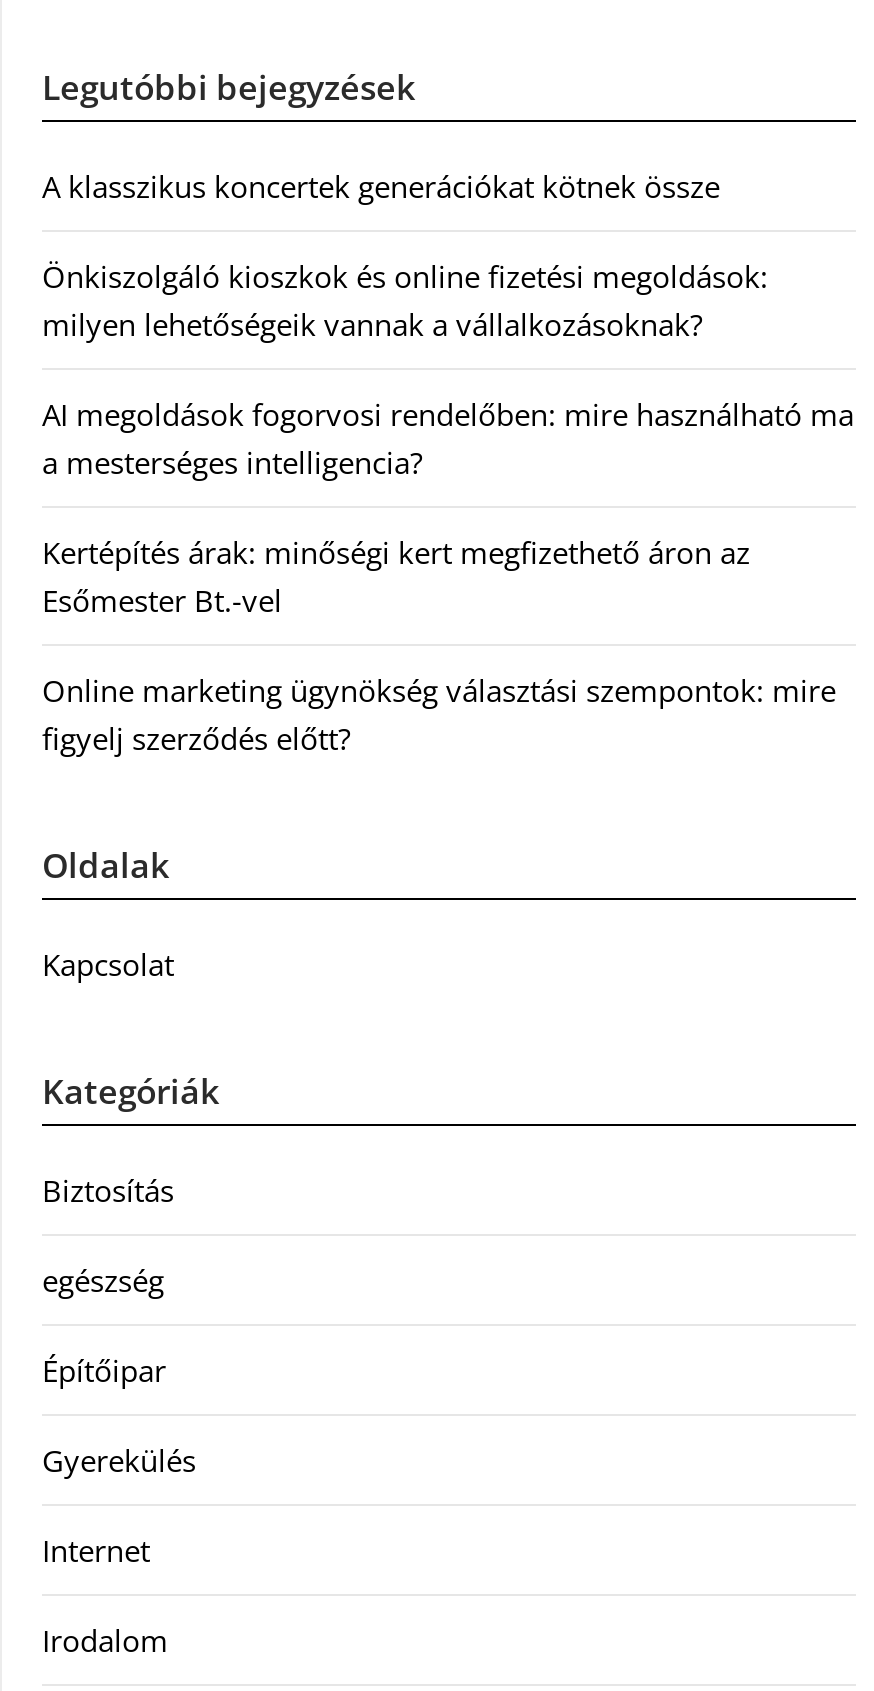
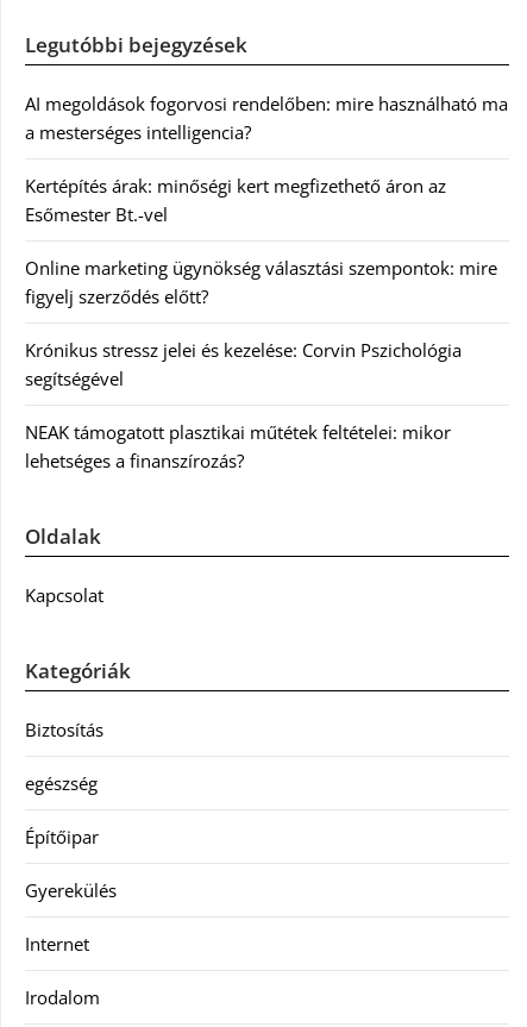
[42,166,768,344] A klasszikus koncertek generációkat kötnek össze | Önkiszolgáló kioszkok és online fizetési megoldások: | milyen lehetőségeik vannak a vállalkozásoknak? -> none
moved [42,394,854,758] -> [25,92,508,308]: AI megoldások fogorvosi rendelőben: mire használható ma | a mesterséges intelligencia? | Kertépítés árak: minőségi kert megfizethető áron az | Esőmester Bt.-vel | Online marketing ügynökség választási szempontok: mire | figyelj szerződés előtt?
none -> [25,338,462,472] Krónikus stressz jelei és kezelése: Corvin Pszichológia | segítségével | NEAK támogatott plasztikai műtétek feltételei: mikor | lehetséges a finanszírozás?

